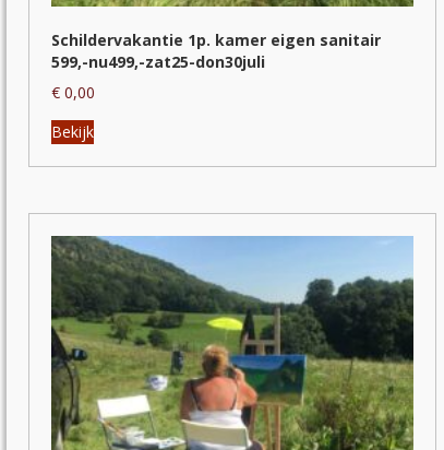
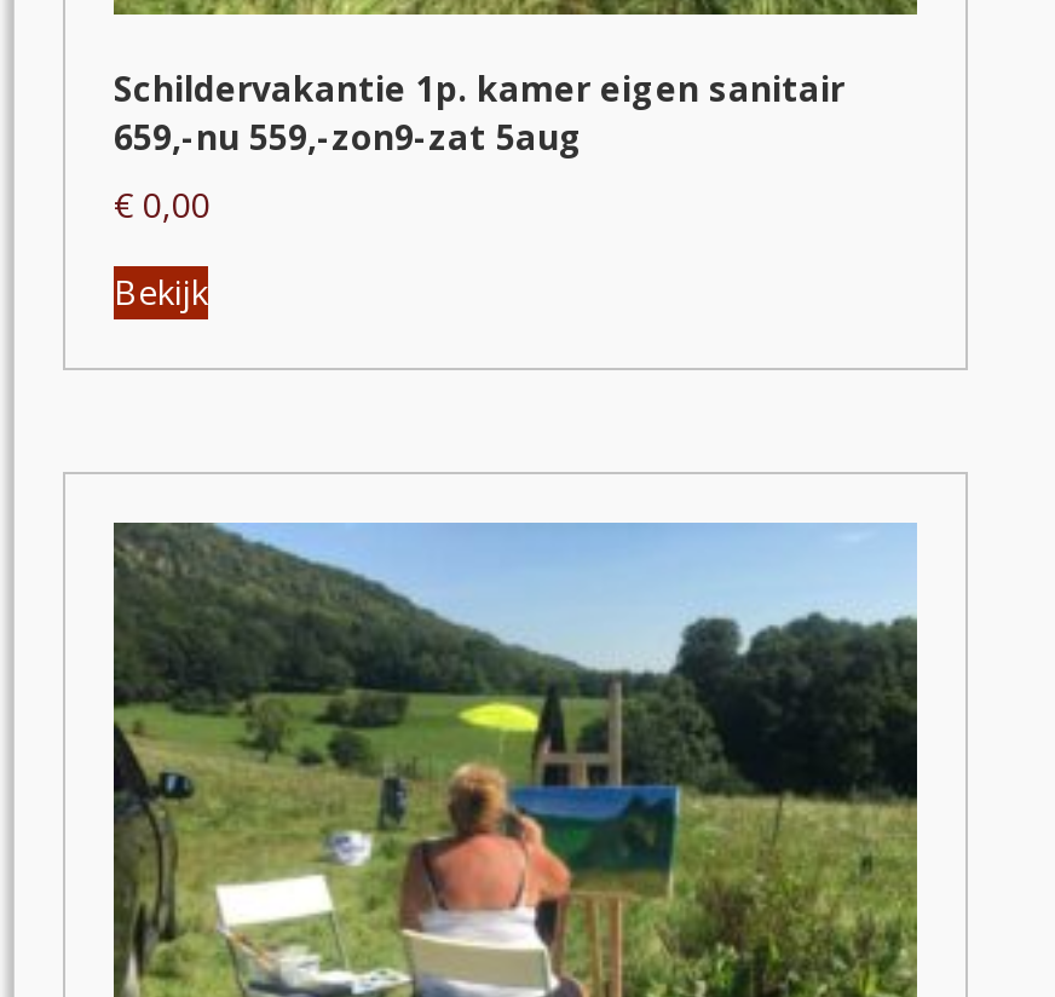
[51,51,265,72] 599,-nu499,-zat25-don30juli -> [114,113,583,159] 659,-nu 559,-zon9-zat 5aug

